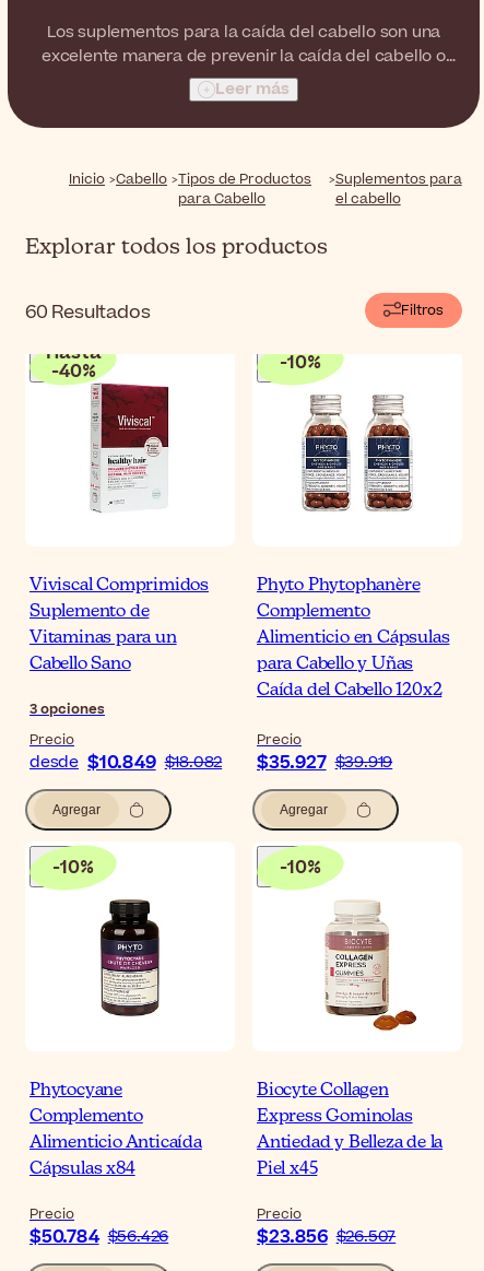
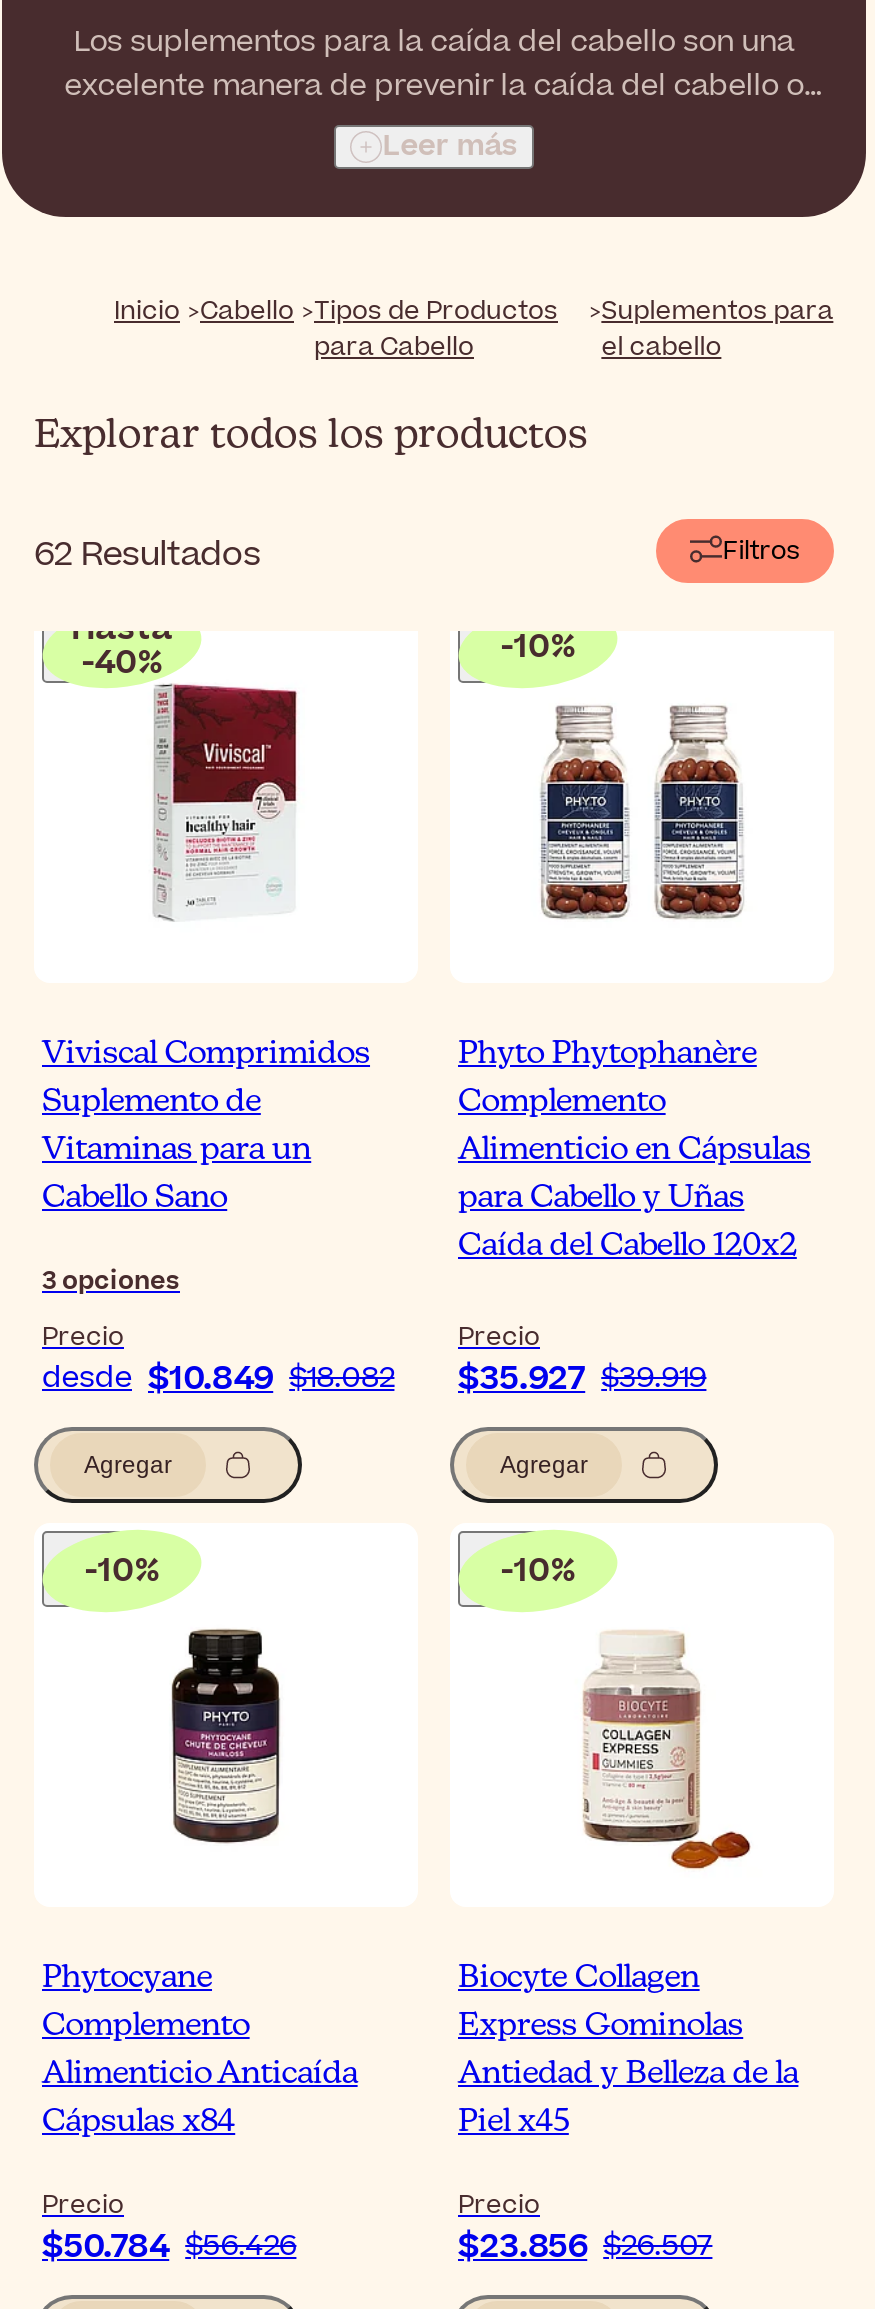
[25,300,150,326] 60 Resultados -> [34,532,261,580] 62 Resultados

